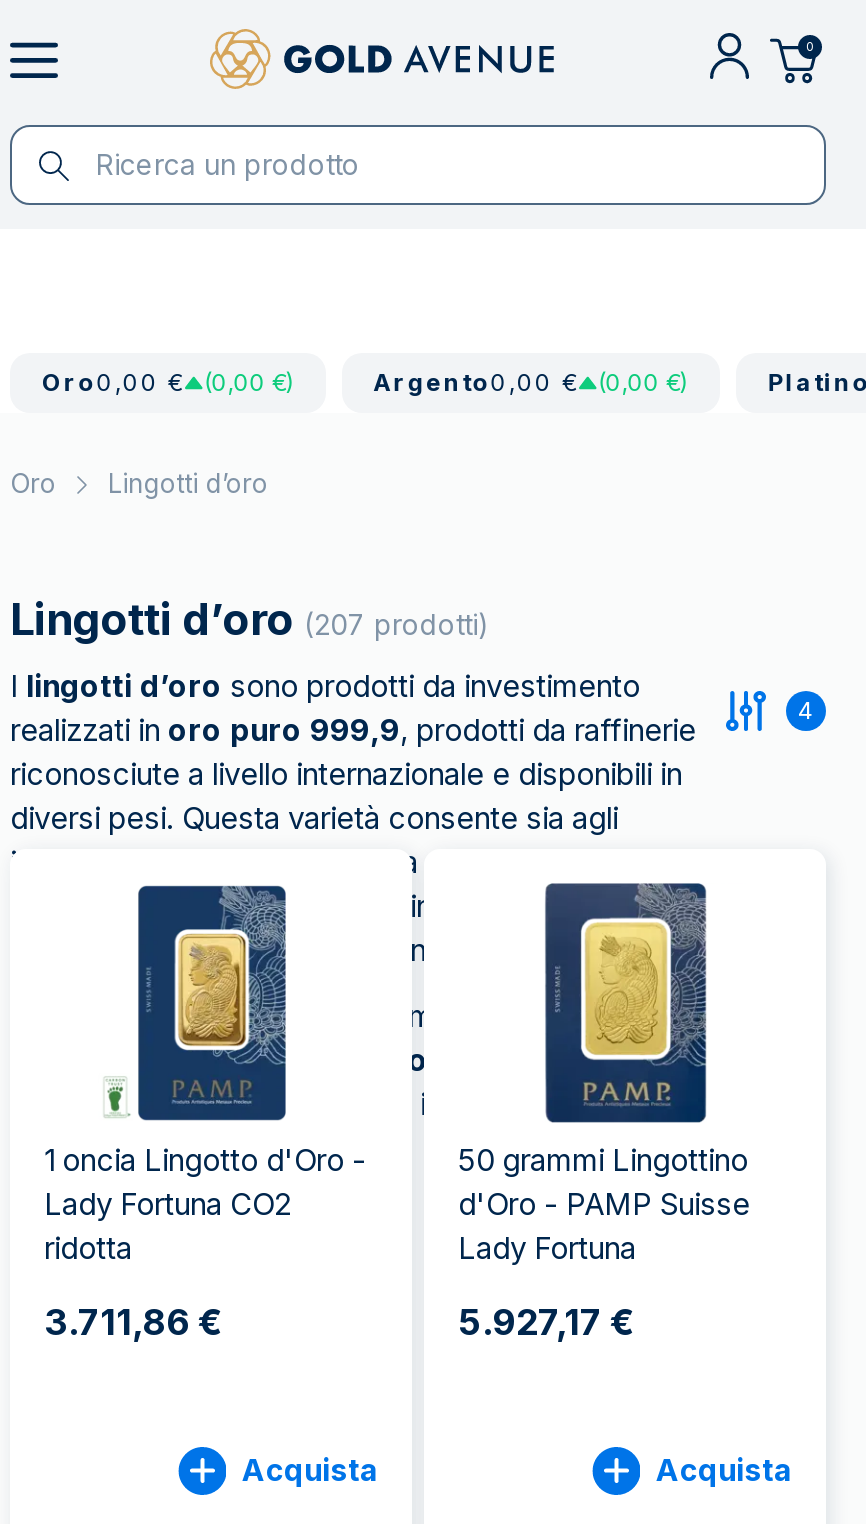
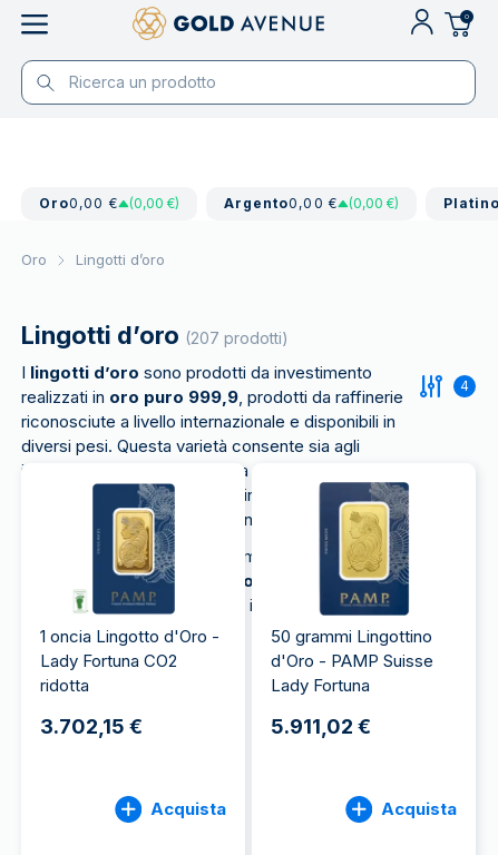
[44,1301,222,1343] 3.711,86 € -> [40,715,143,738] 3.702,15 €
[458,1301,634,1343] 5.927,17 € -> [271,715,371,738] 5.911,02 €

